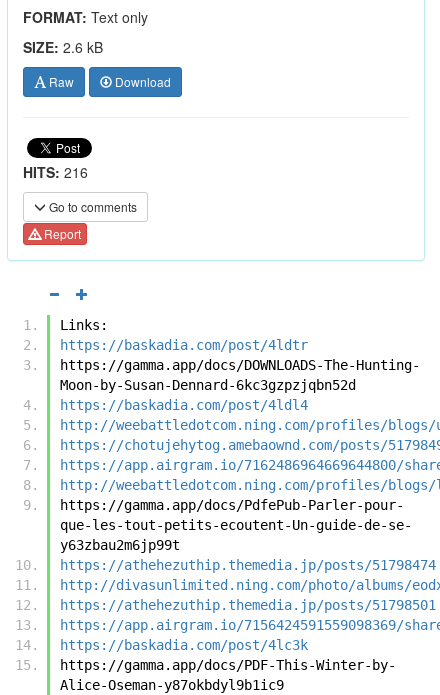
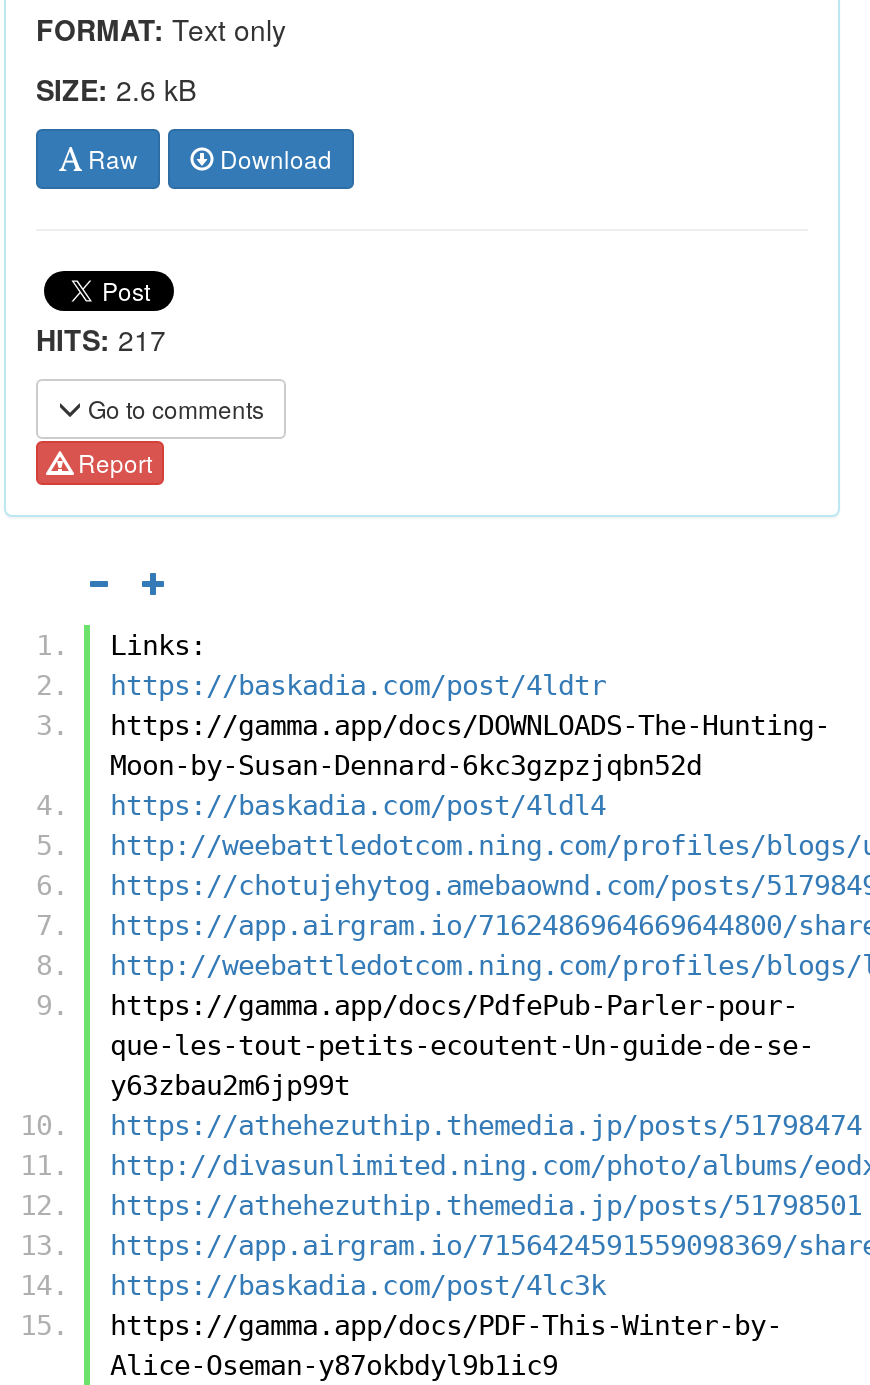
[23,162,88,182] HITS: 216 -> [36,319,166,359] HITS: 217

